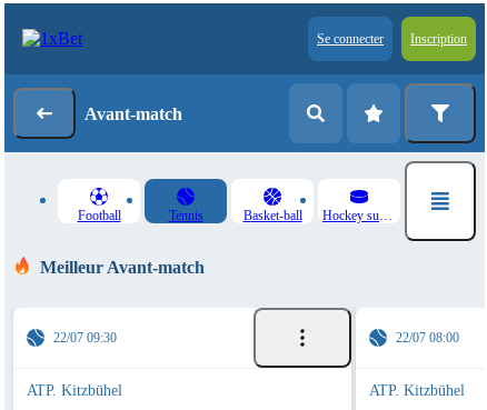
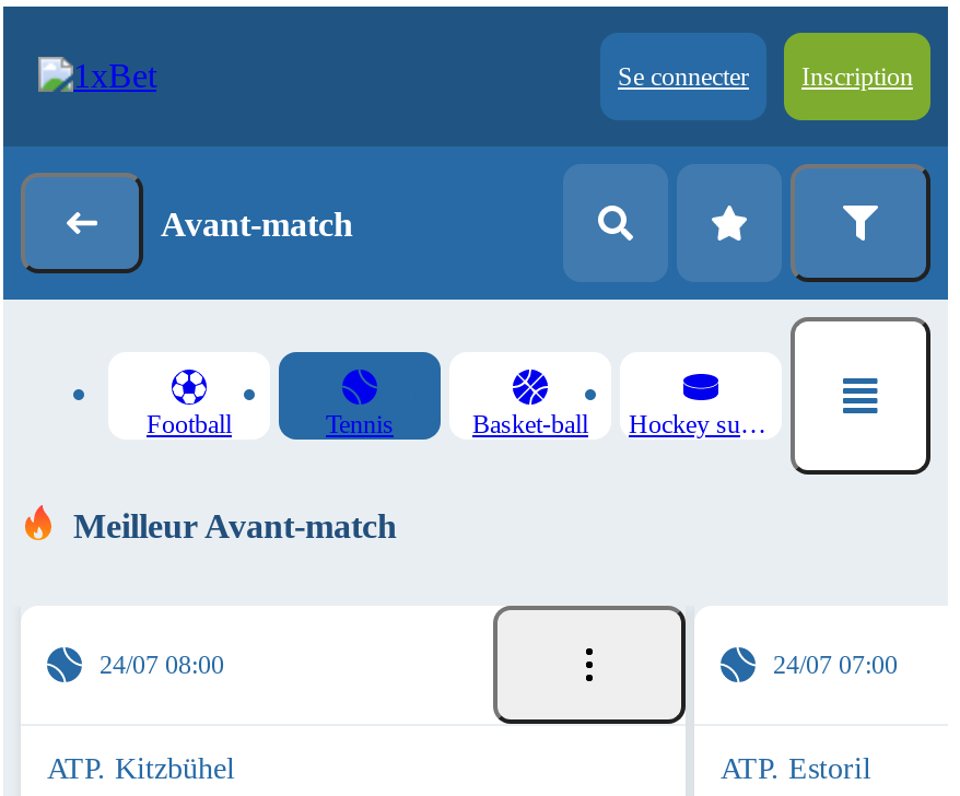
[53,330,117,346] 22/07 09:30 -> [99,649,224,680] 24/07 08:00
[396,330,459,346] 22/07 08:00 -> [773,649,898,680] 24/07 07:00
[369,382,465,399] ATP. Kitzbühel -> [721,752,871,785] ATP. Estoril

